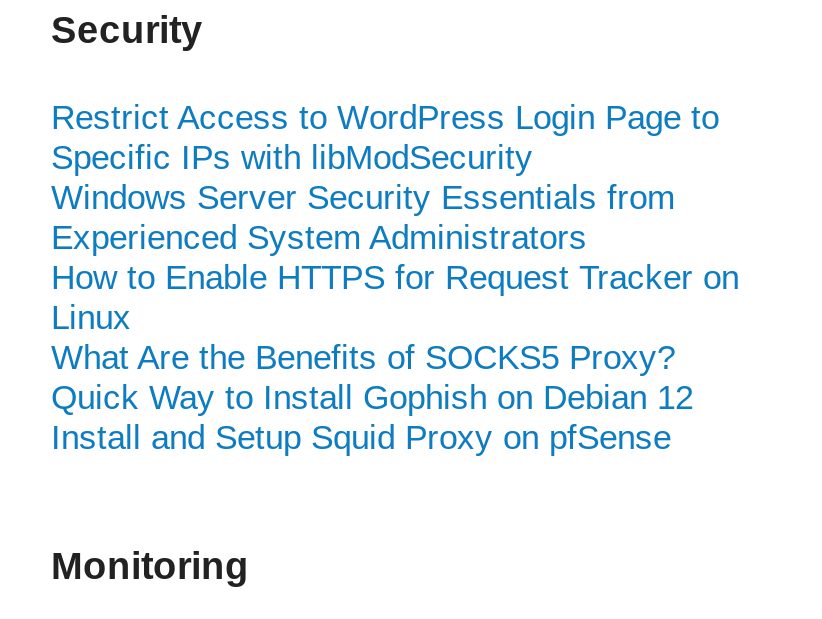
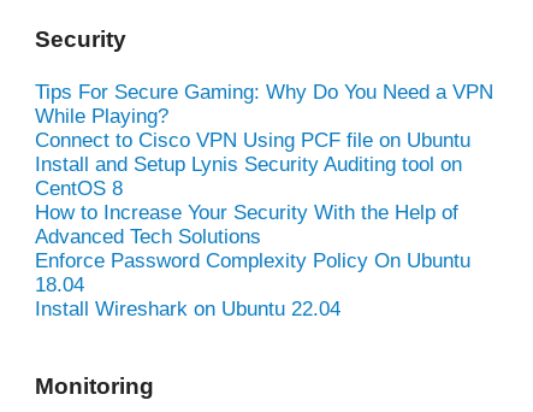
[51,99,739,457] Restrict Access to WordPress Login Page to | Specific IPs with libModSecurity | Windows Server Security Essentials from | Experienced System Administrators | How to Enable HTTPS for Request Tracker on | Linux | What Are the Benefits of SOCKS5 Proxy? | Quick Way to Install Gophish on Debian 12 | Install and Setup Squid Proxy on pfSense -> [35,80,493,320] Tips For Secure Gaming: Why Do You Need a VPN | While Playing? | Connect to Cisco VPN Using PCF file on Ubuntu | Install and Setup Lynis Security Auditing tool on | CentOS 8 | How to Increase Your Security With the Help of | Advanced Tech Solutions | Enforce Password Complexity Policy On Ubuntu | 18.04 | Install Wireshark on Ubuntu 22.04

